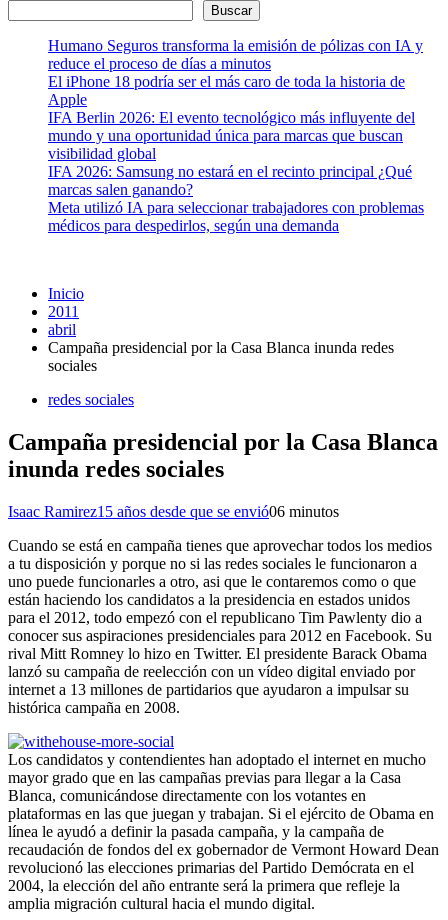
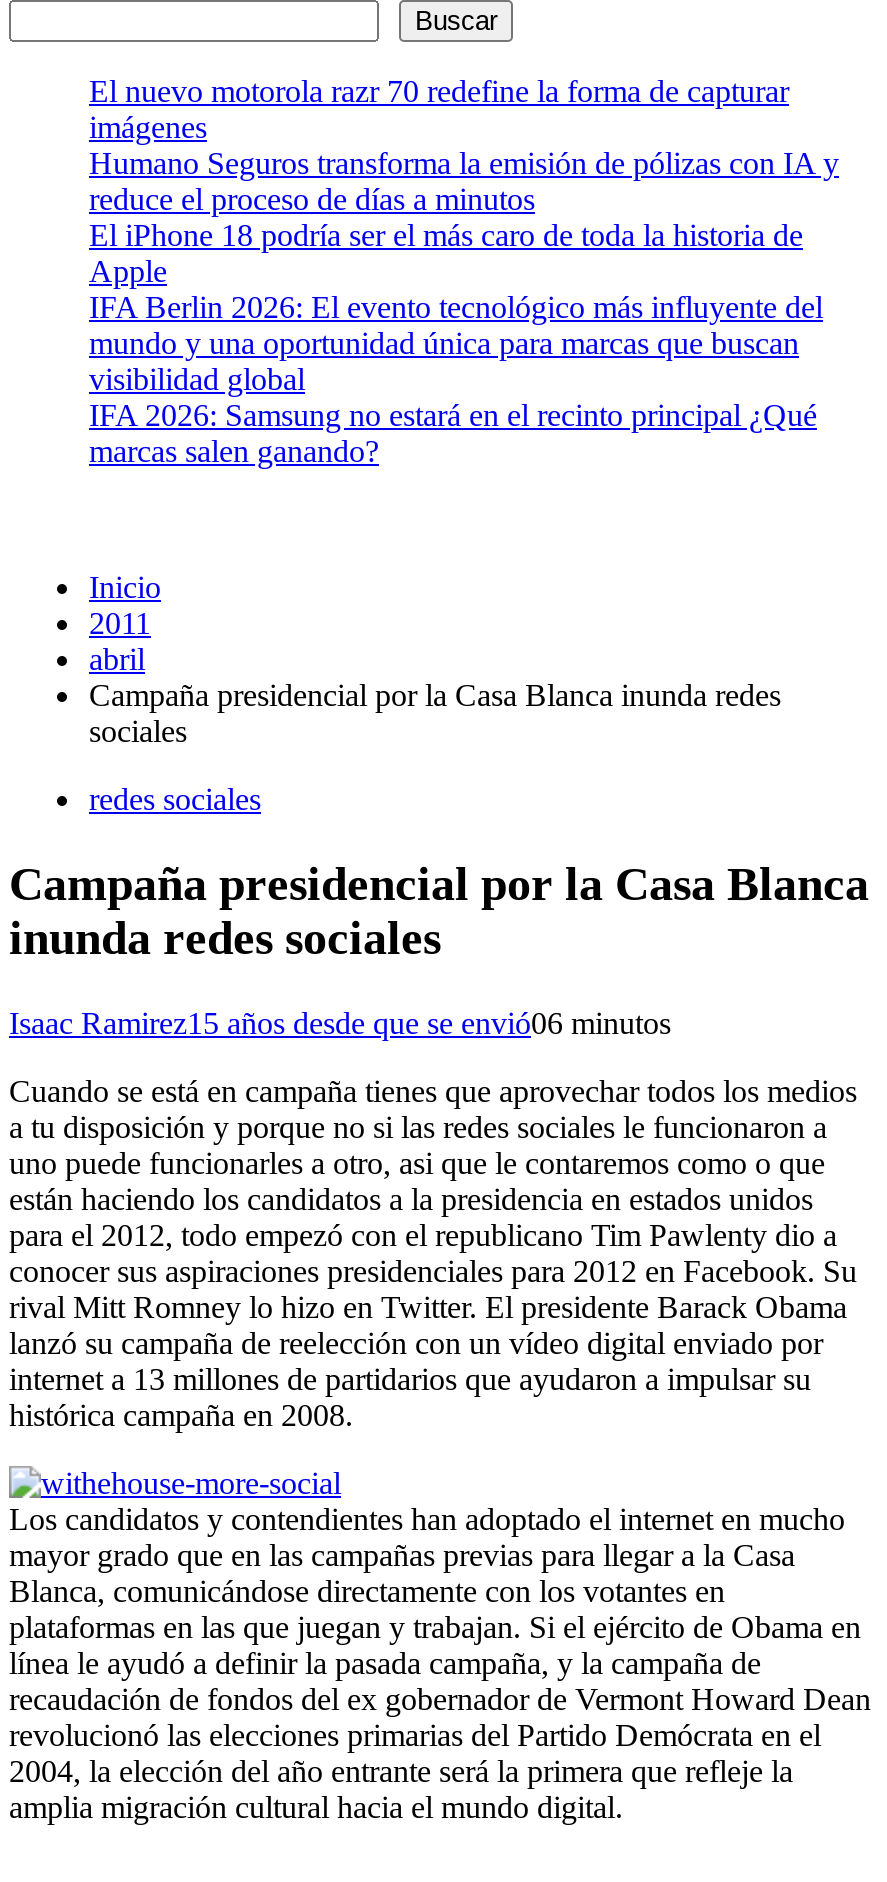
none -> [89,74,789,144] El nuevo motorola razr 70 redefine la forma de capturar | imágenes
moved [48,37,423,198] -> [89,146,839,468]: Humano Seguros transforma la emisión de pólizas con IA y | reduce el proceso de días a minutos | El iPhone 18 podría ser el más caro de toda la historia de | ... | IFA 2026: Samsung no estará en el recinto principal ¿Qué | marcas salen ganando?
[48,199,424,234] Meta utilizó IA para seleccionar trabajadores con problemas | médicos para despedirlos, según una demanda -> none

